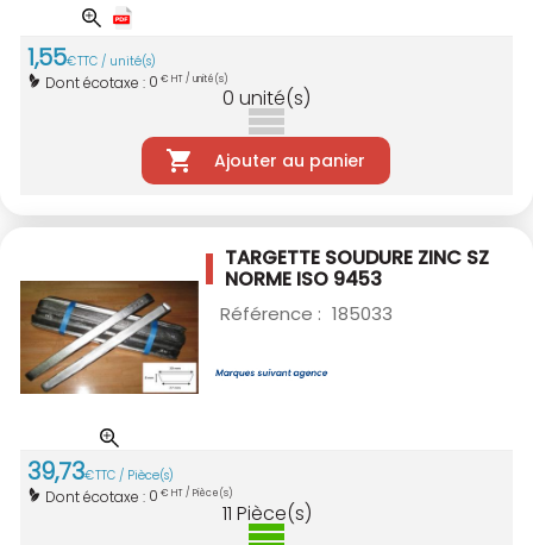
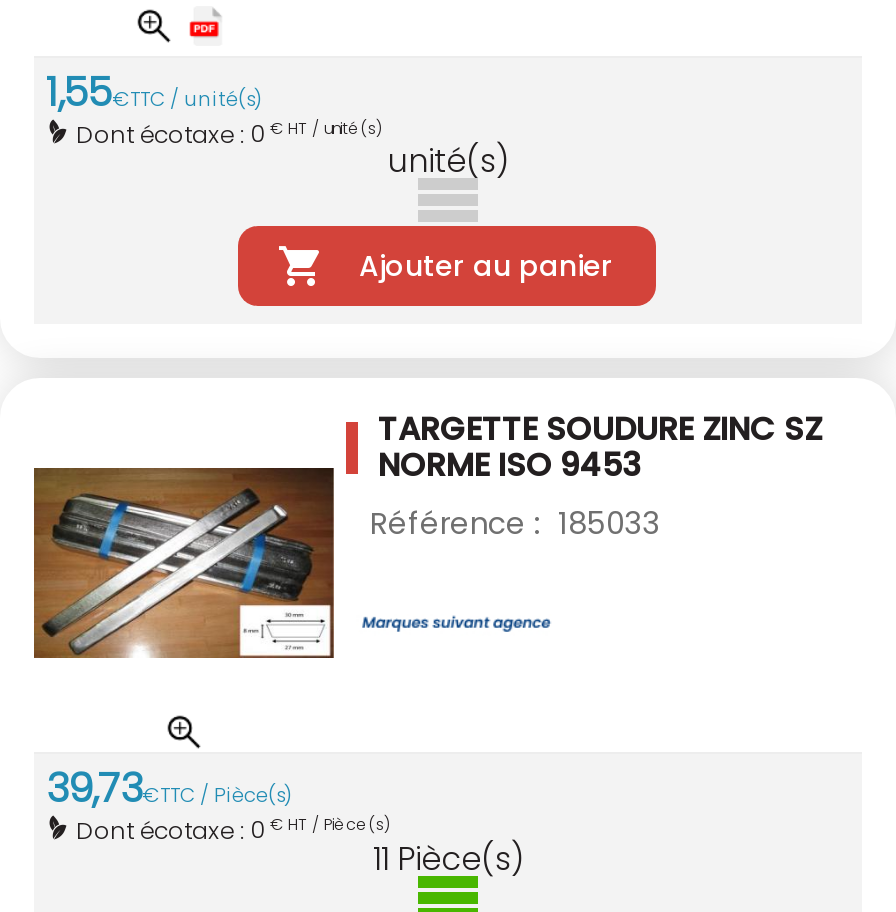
[222,85,311,112] 0 unité(s) -> [388,138,508,184] unité(s)

